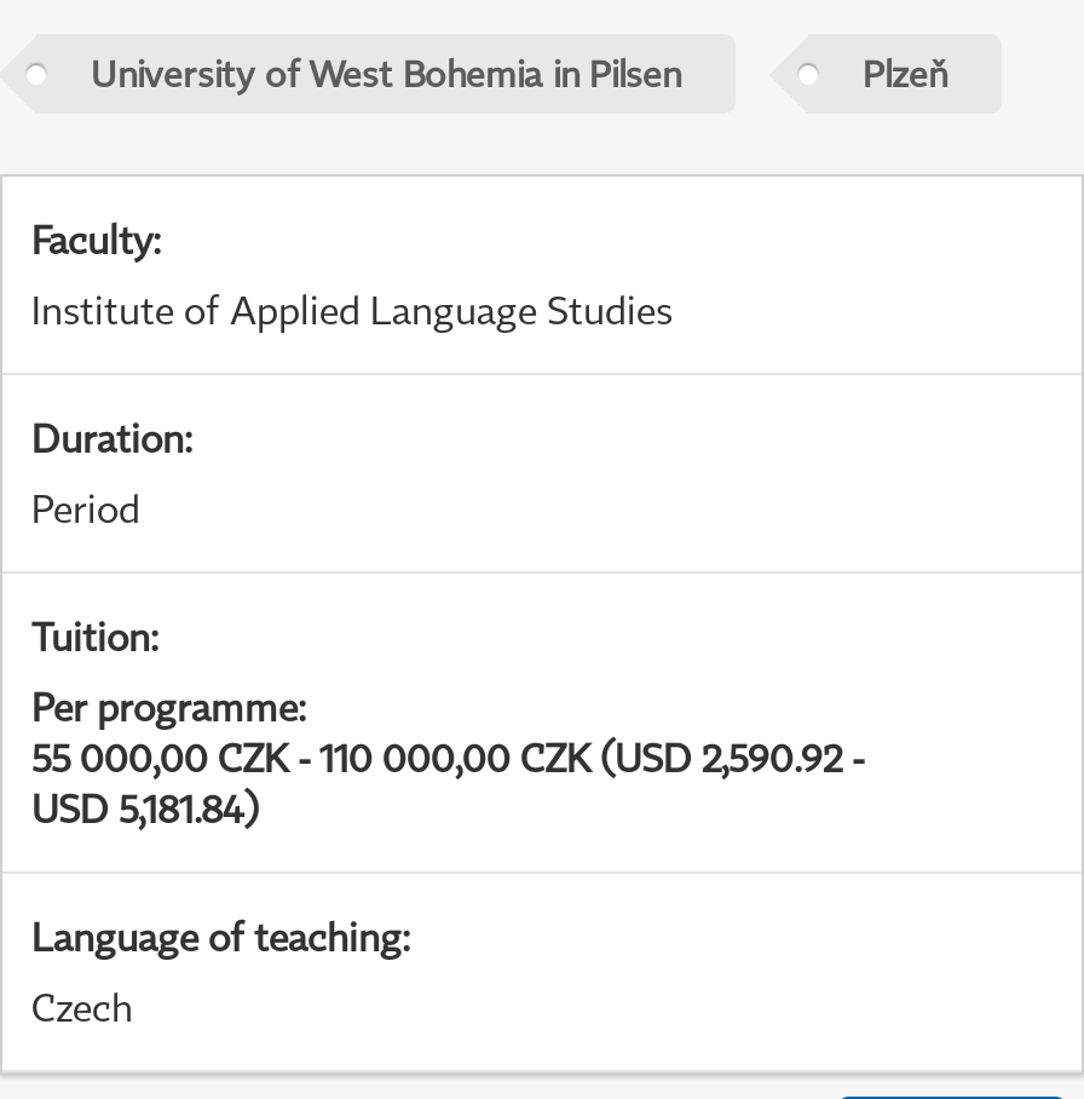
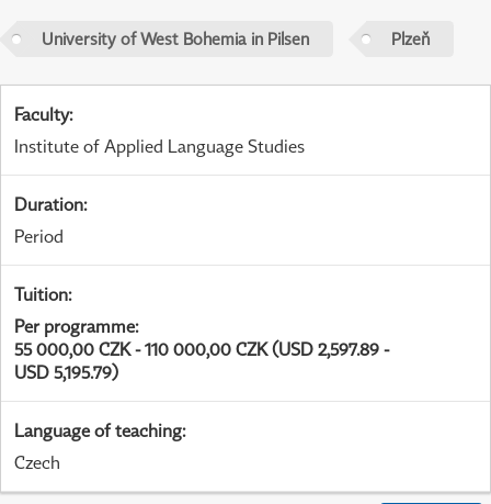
[31,734,864,782] 55 000,00 CZK - 110 000,00 CZK (USD 2,590.92 - -> [14,338,389,360] 55 000,00 CZK - 110 000,00 CZK (USD 2,597.89 -
[31,785,259,833] USD 5,181.84) -> [14,361,118,383] USD 5,195.79)

